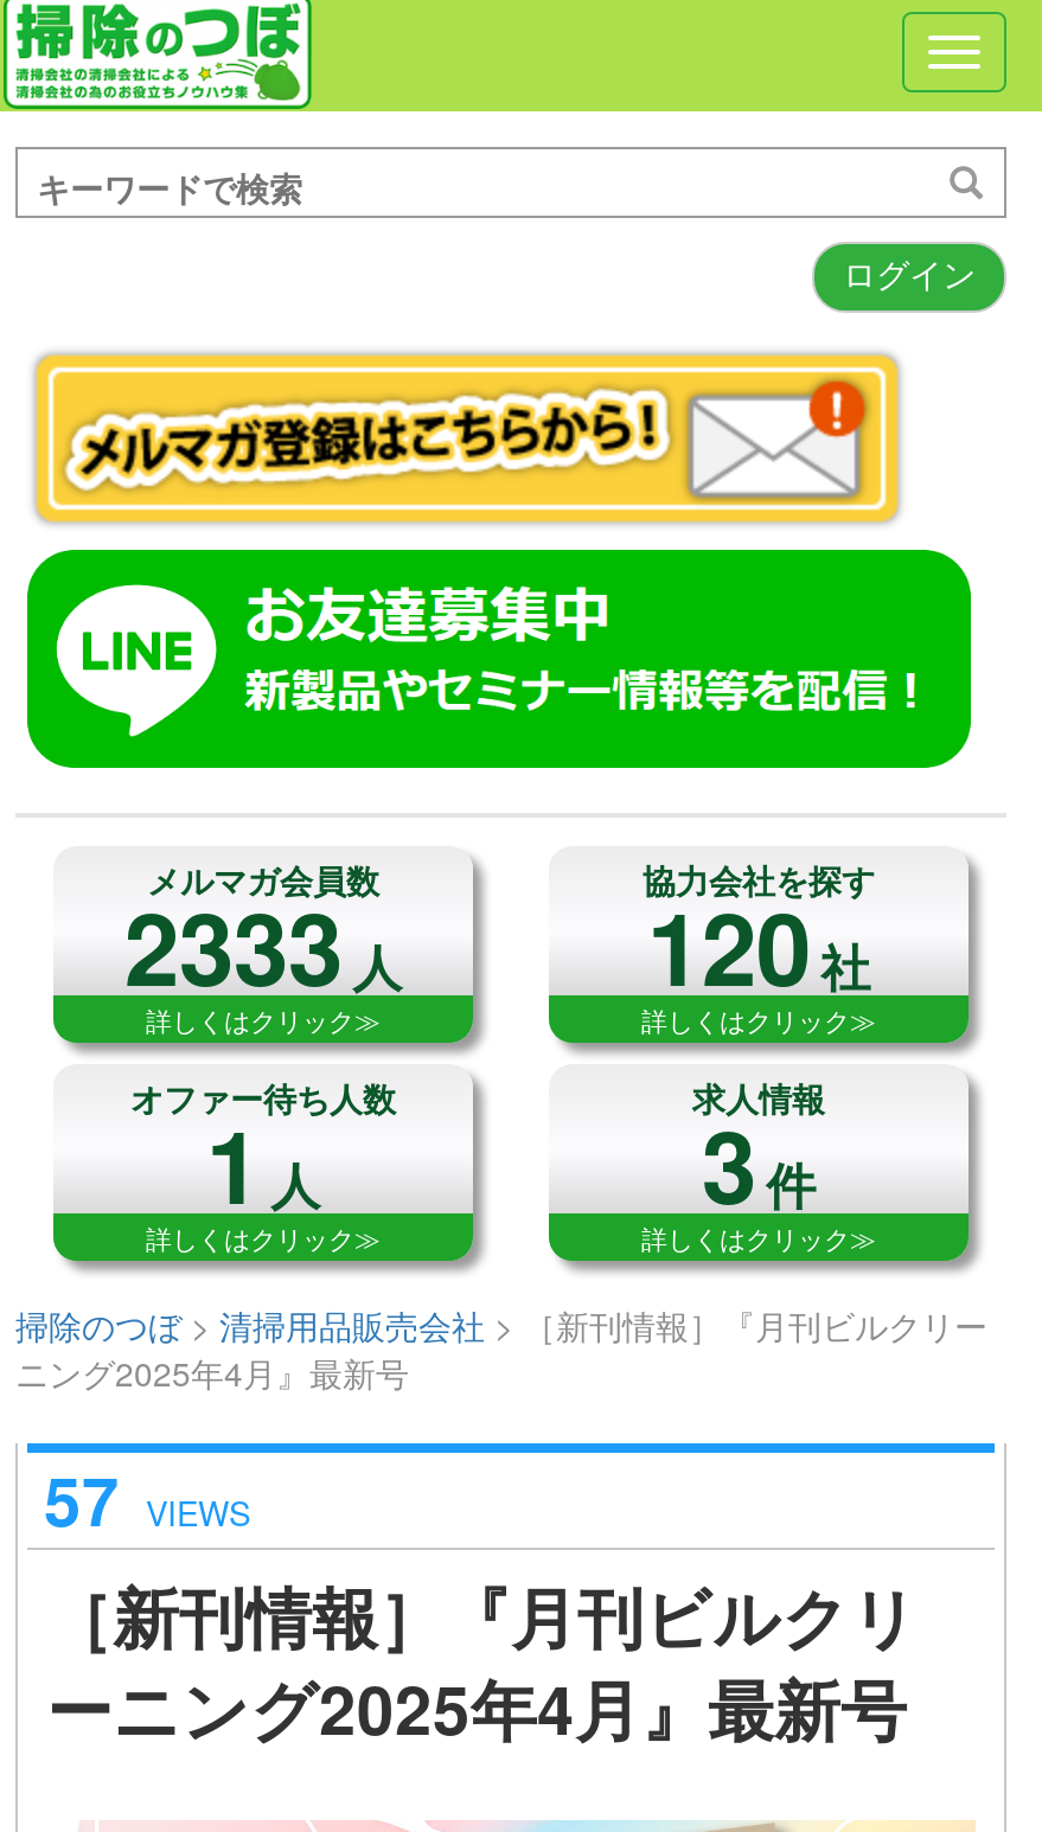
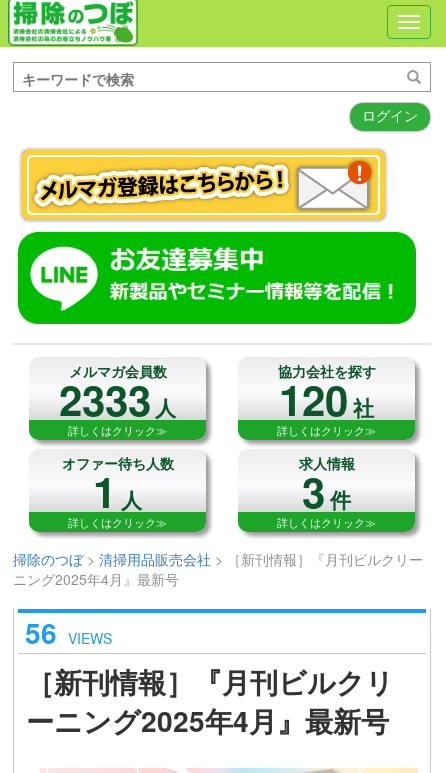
[44,1451,250,1548] 57 VIEWS -> [25,612,112,653] 56 VIEWS

